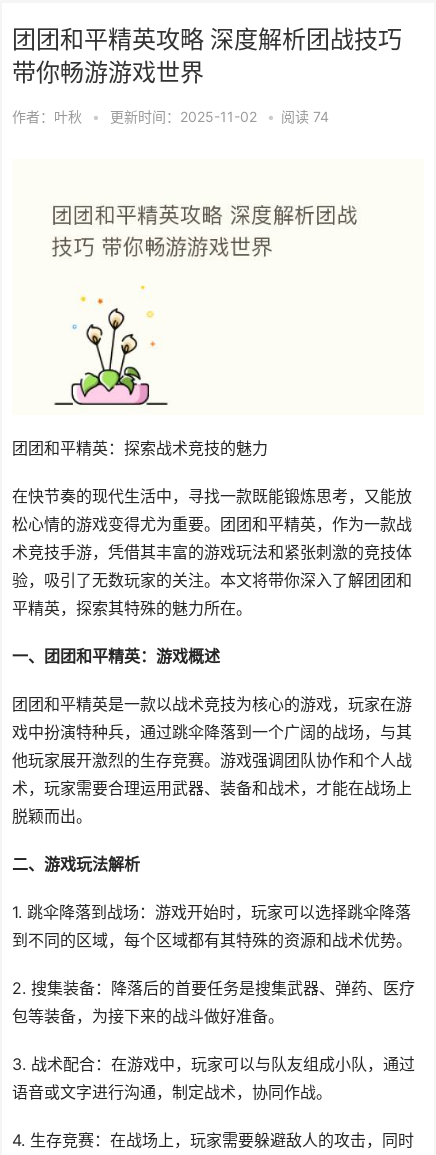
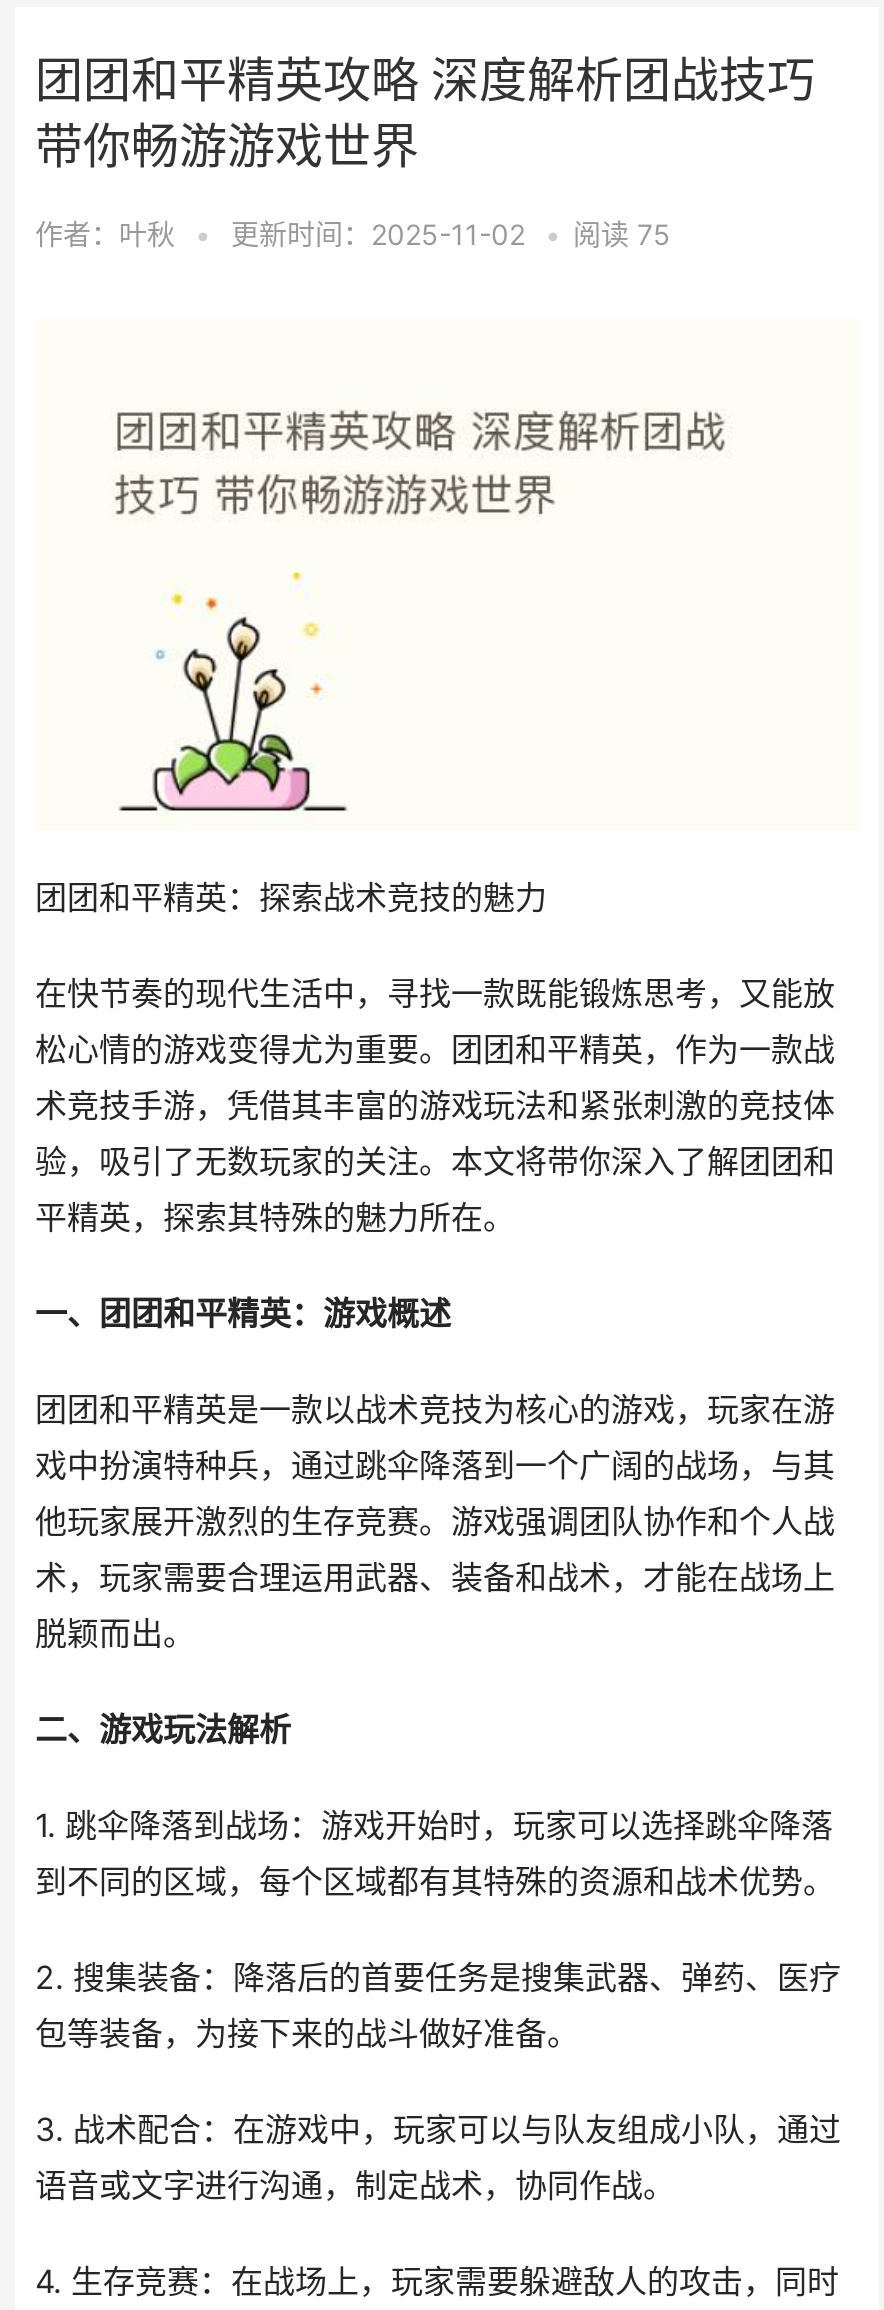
[12,108,329,125] 作者：叶秋 • 更新时间：2025-11-02 • 阅读74 -> [35,217,671,251] 作者：叶秋 • 更新时间：2025-11-02 • 阅读75

